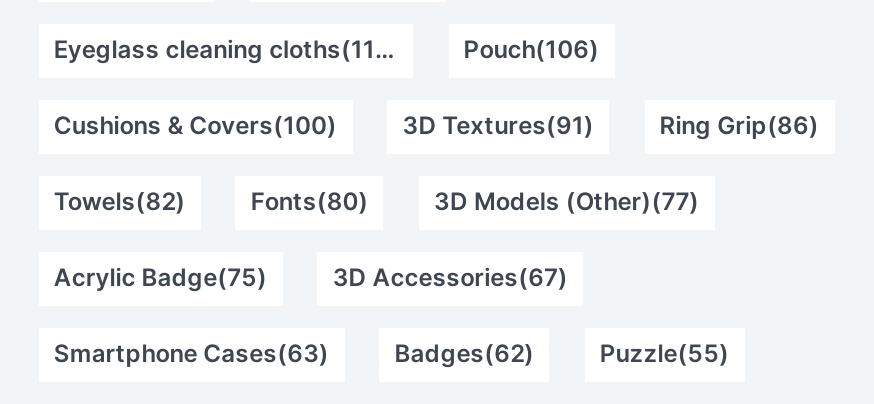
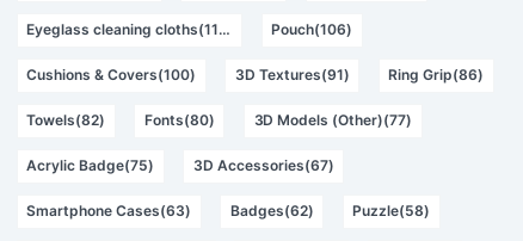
[600,339,729,369] Puzzle(55) -> [353,202,430,220] Puzzle(58)

